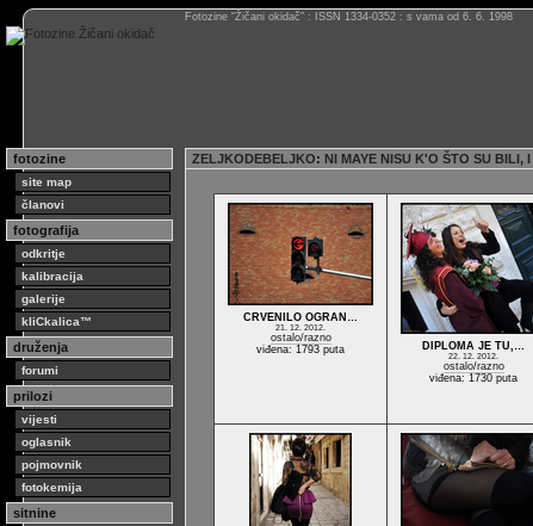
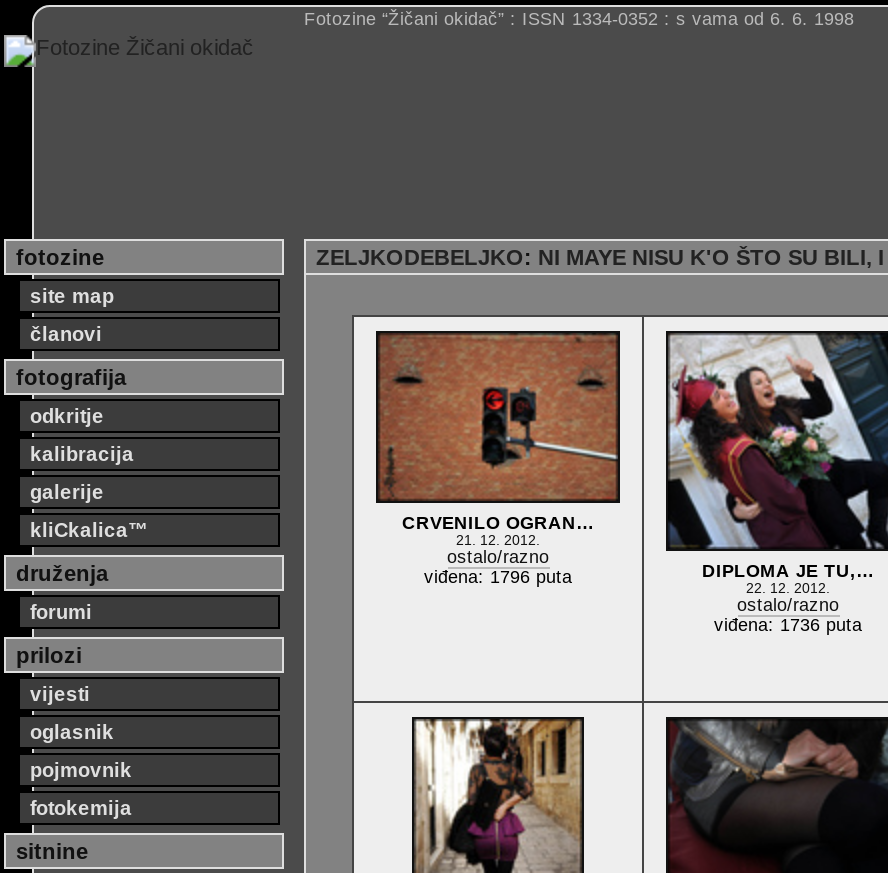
[256,344,345,355] viđena: 1793 puta -> [424,567,572,587] viđena: 1796 puta
[429,372,517,384] viđena: 1730 puta -> [714,615,862,635] viđena: 1736 puta

